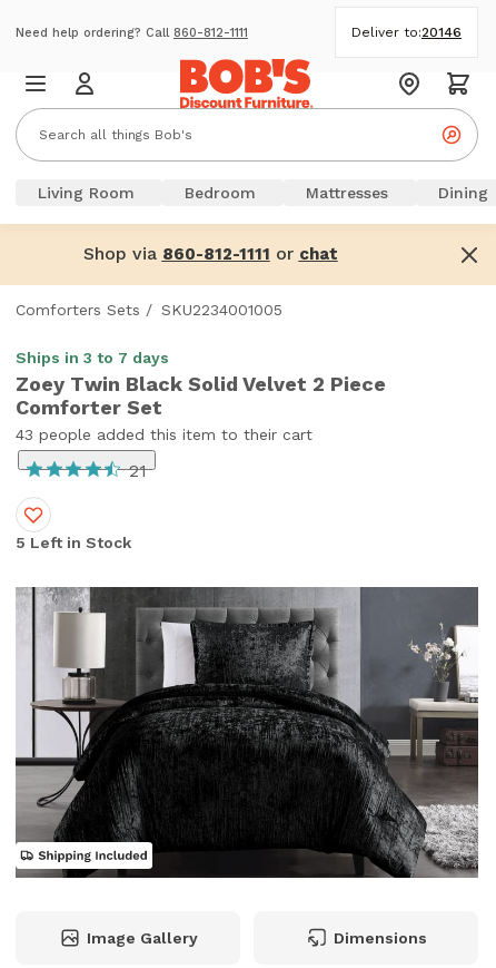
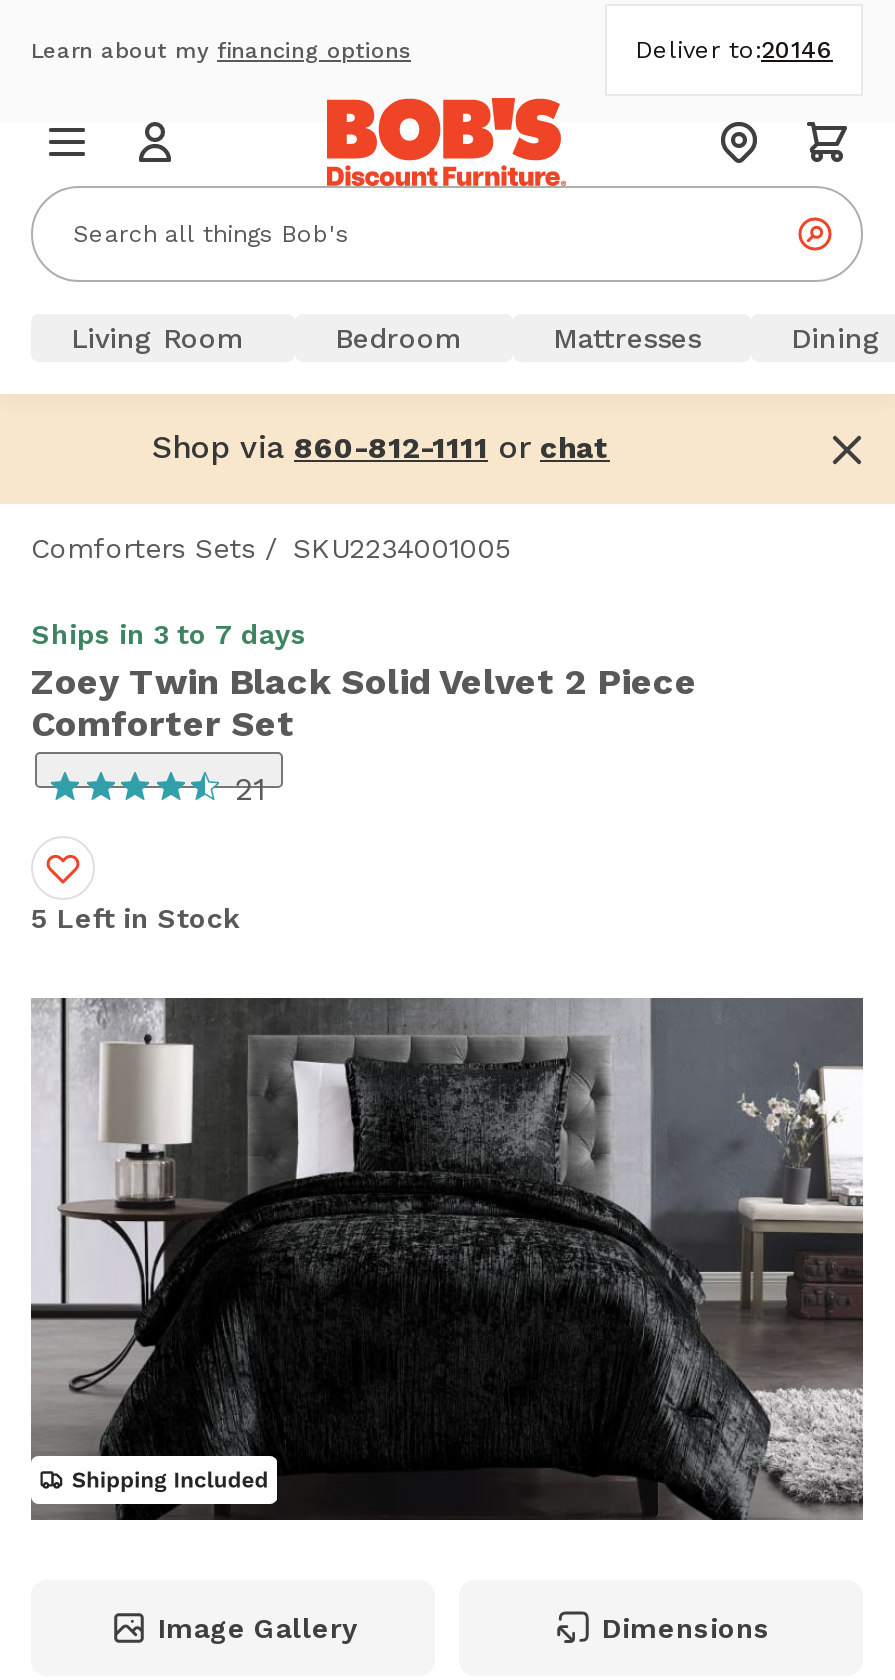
[16,26,248,40] Need help ordering? Call 860-812-1111 -> [31,38,411,64] Learn about my financing options
[16,426,313,443] 43 people added this item to their cart -> none

